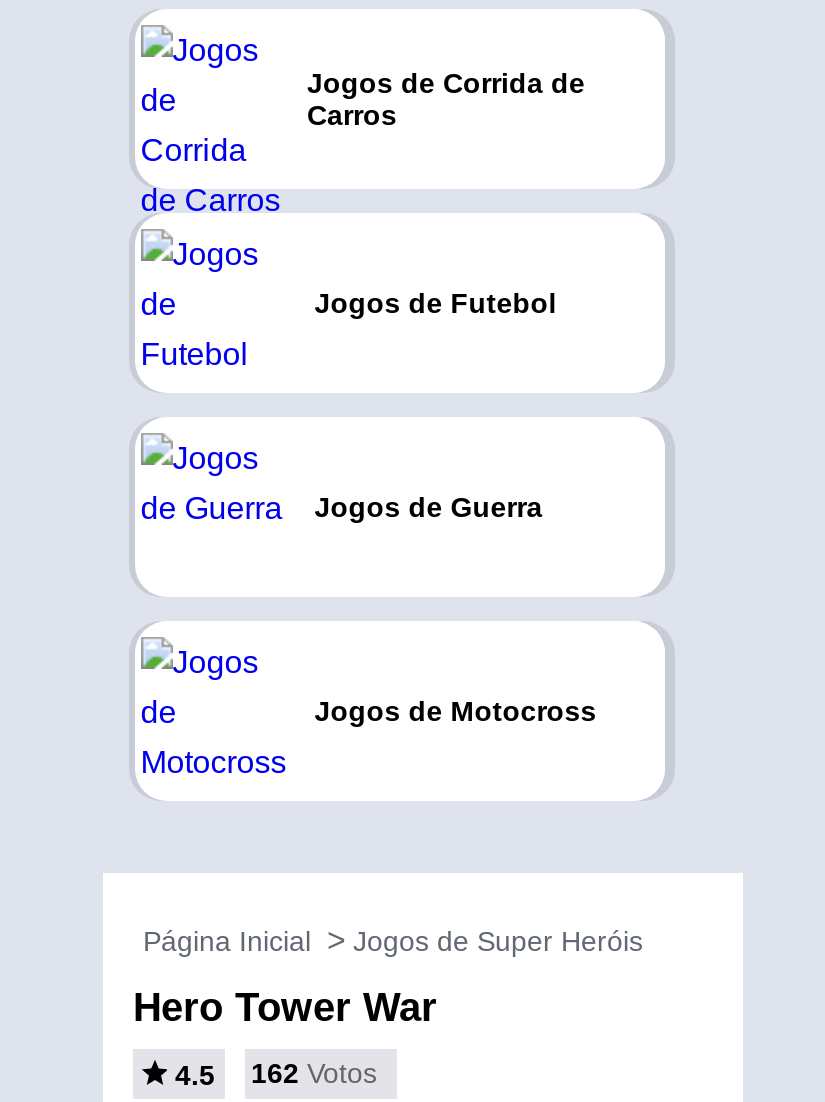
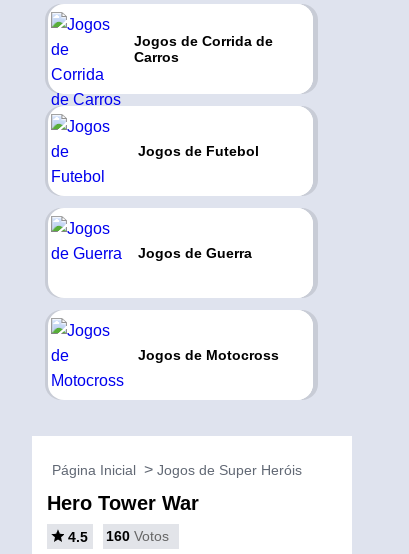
[175,1057,377,1091] 4.5 162 Votos -> [68,528,169,545] 4.5 160 Votos

